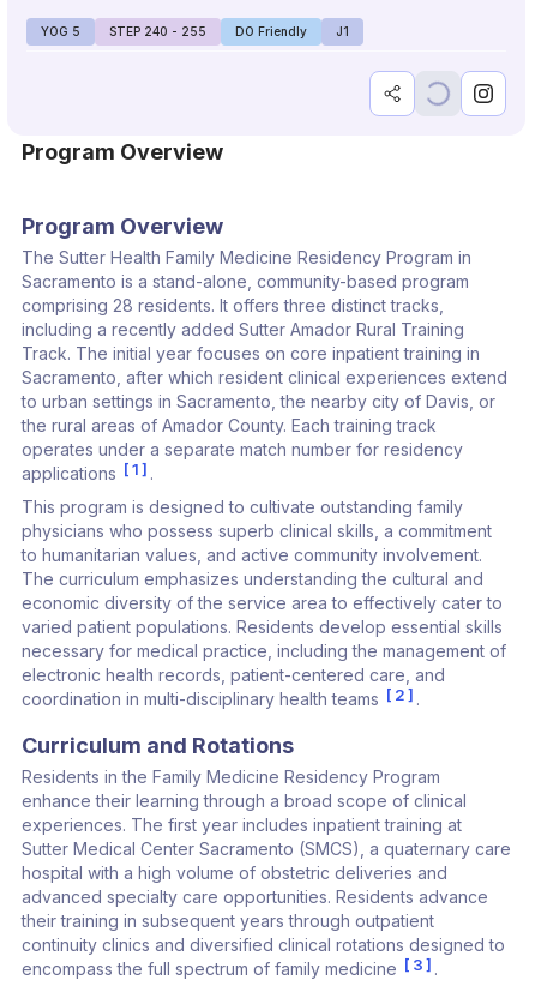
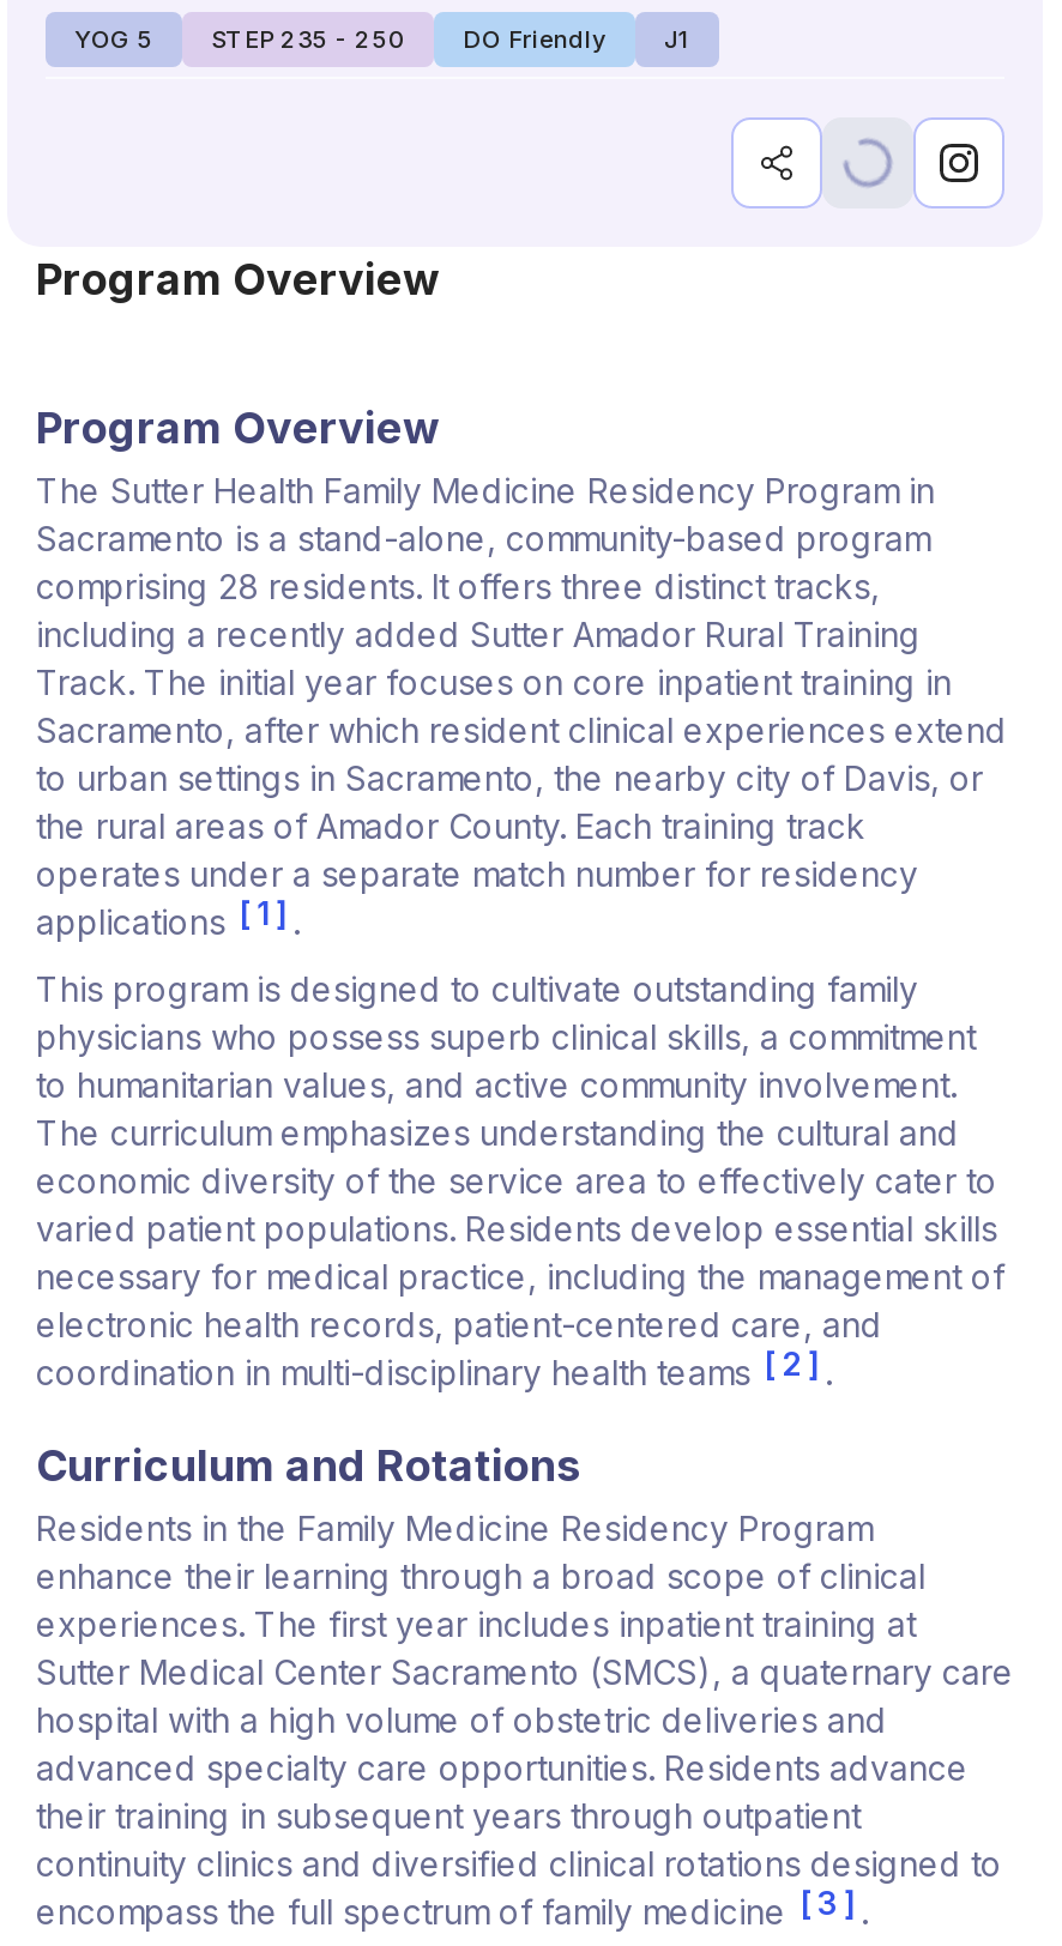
[41,24,349,38] YOG 5 STEP 240 - 255 DO Friendly J1 -> [74,24,690,53] YOG 5 STEP 235 - 250 DO Friendly J1

